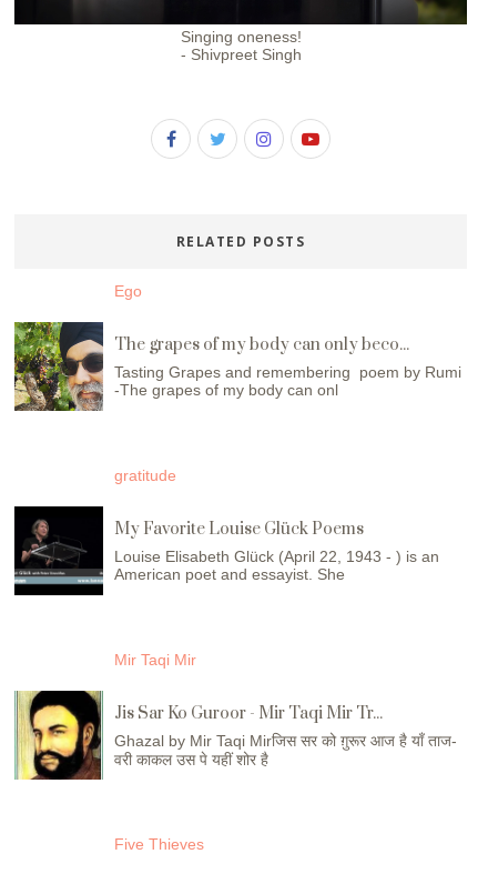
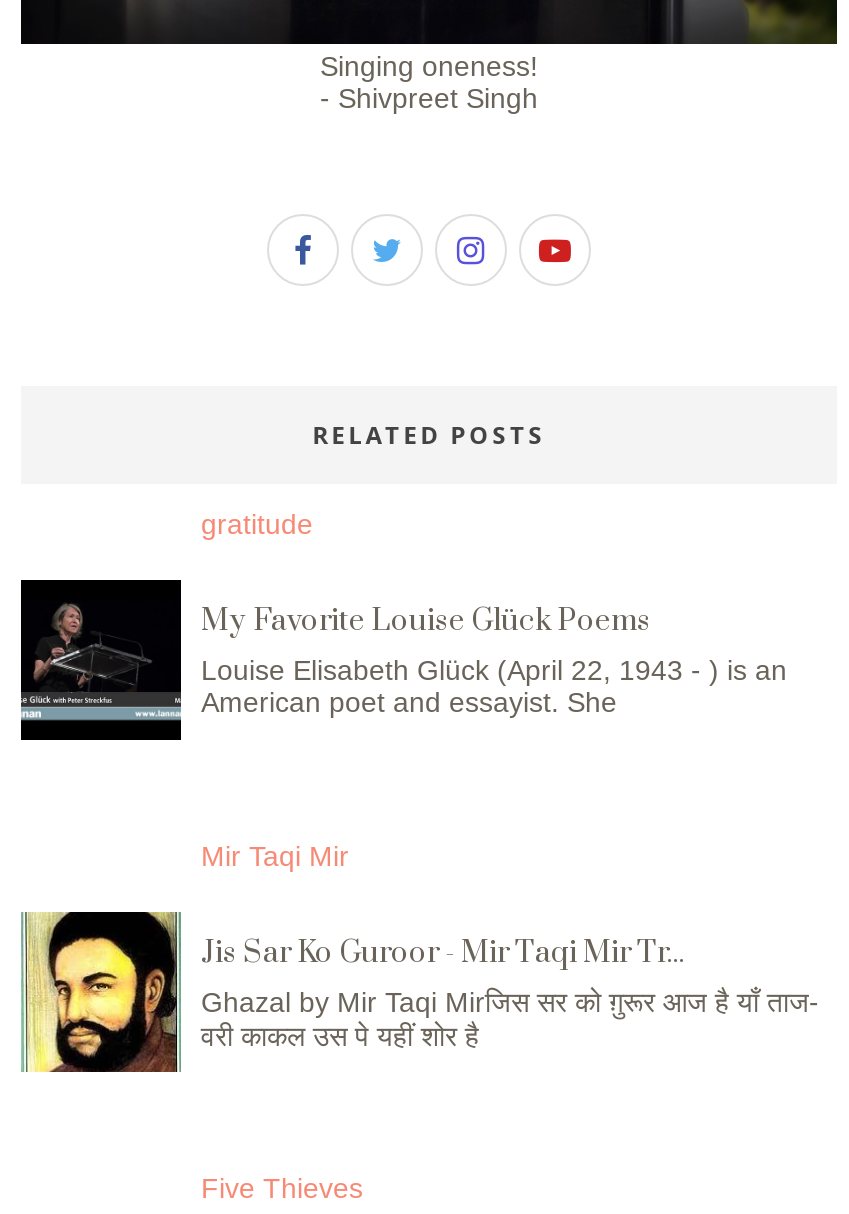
[13,282,461,412] [image] | Ego | The grapes of my body can only beco... | Tasting Grapes and remembering poem by Rumi | -The grapes of my body can onl -> none

